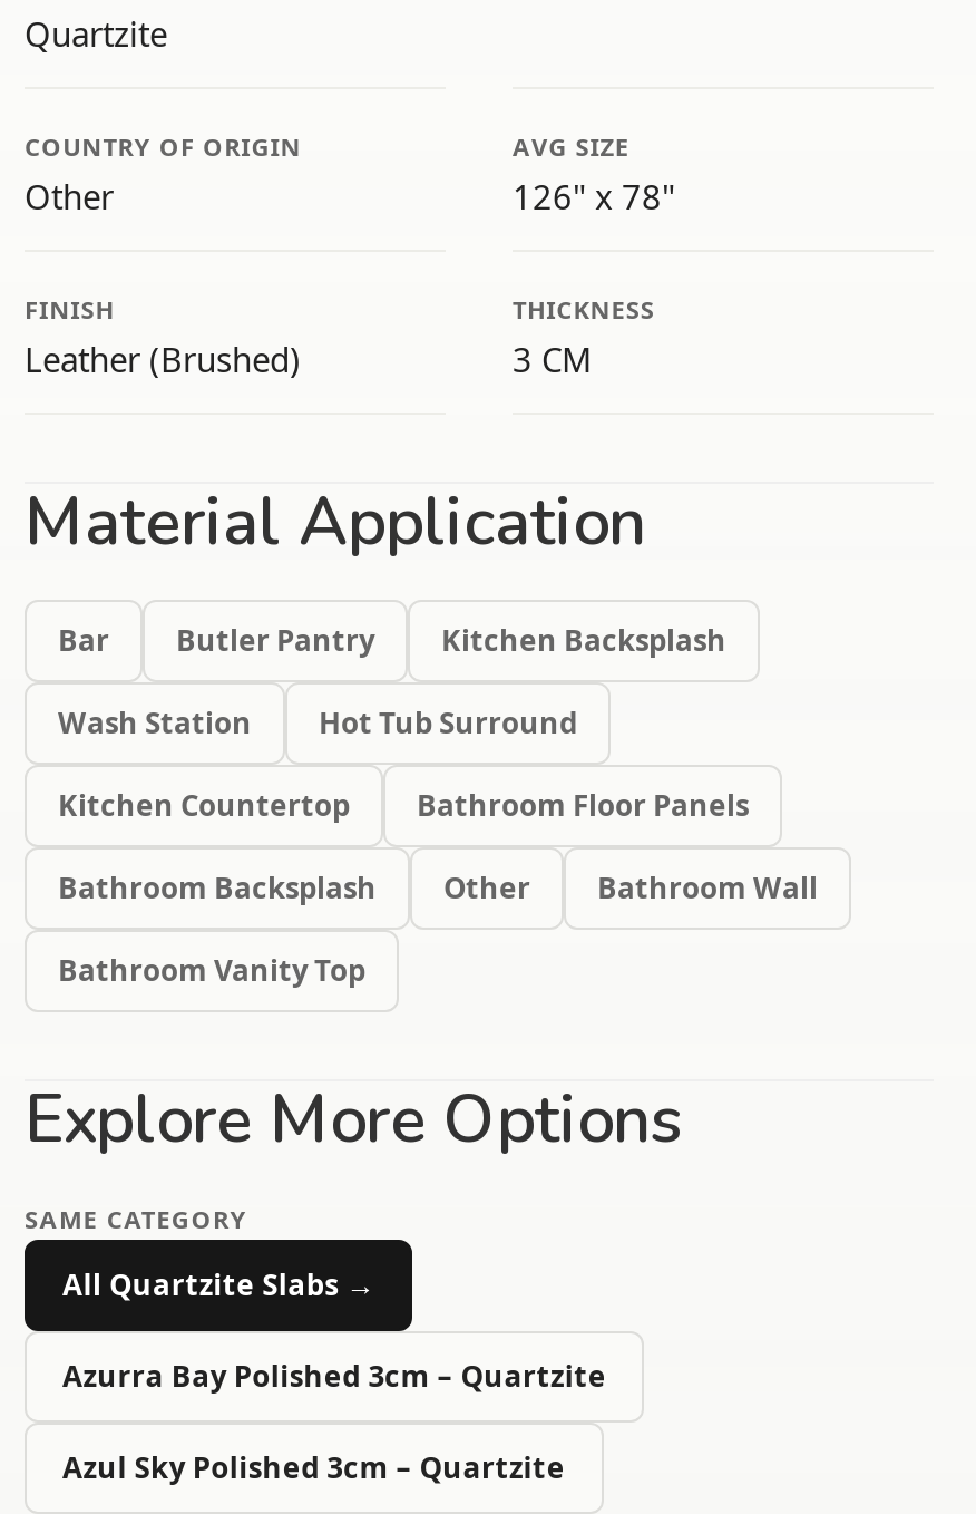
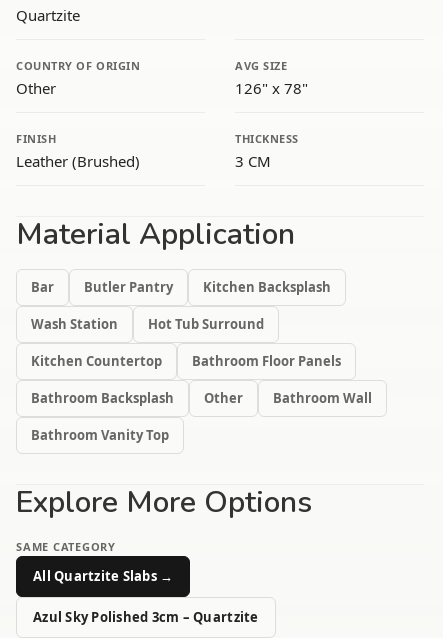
[62,1356,606,1396] Azurra Bay Polished 3cm – Quartzite -> none

